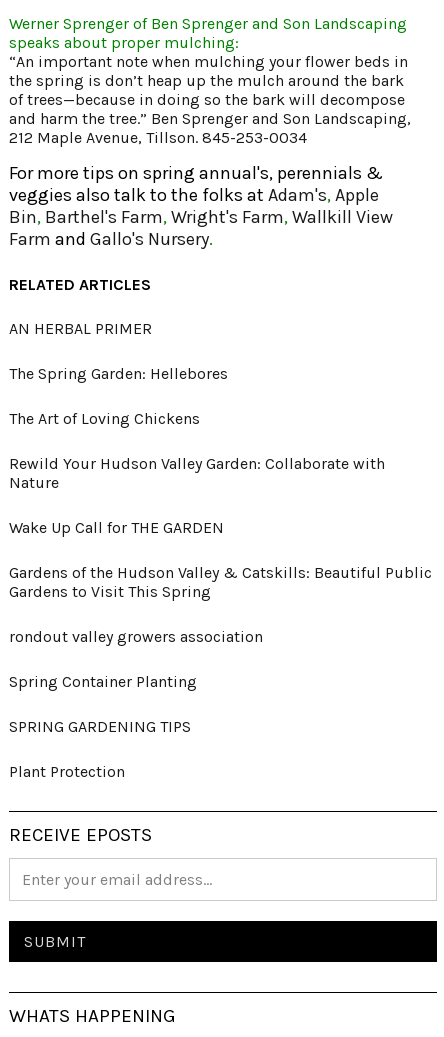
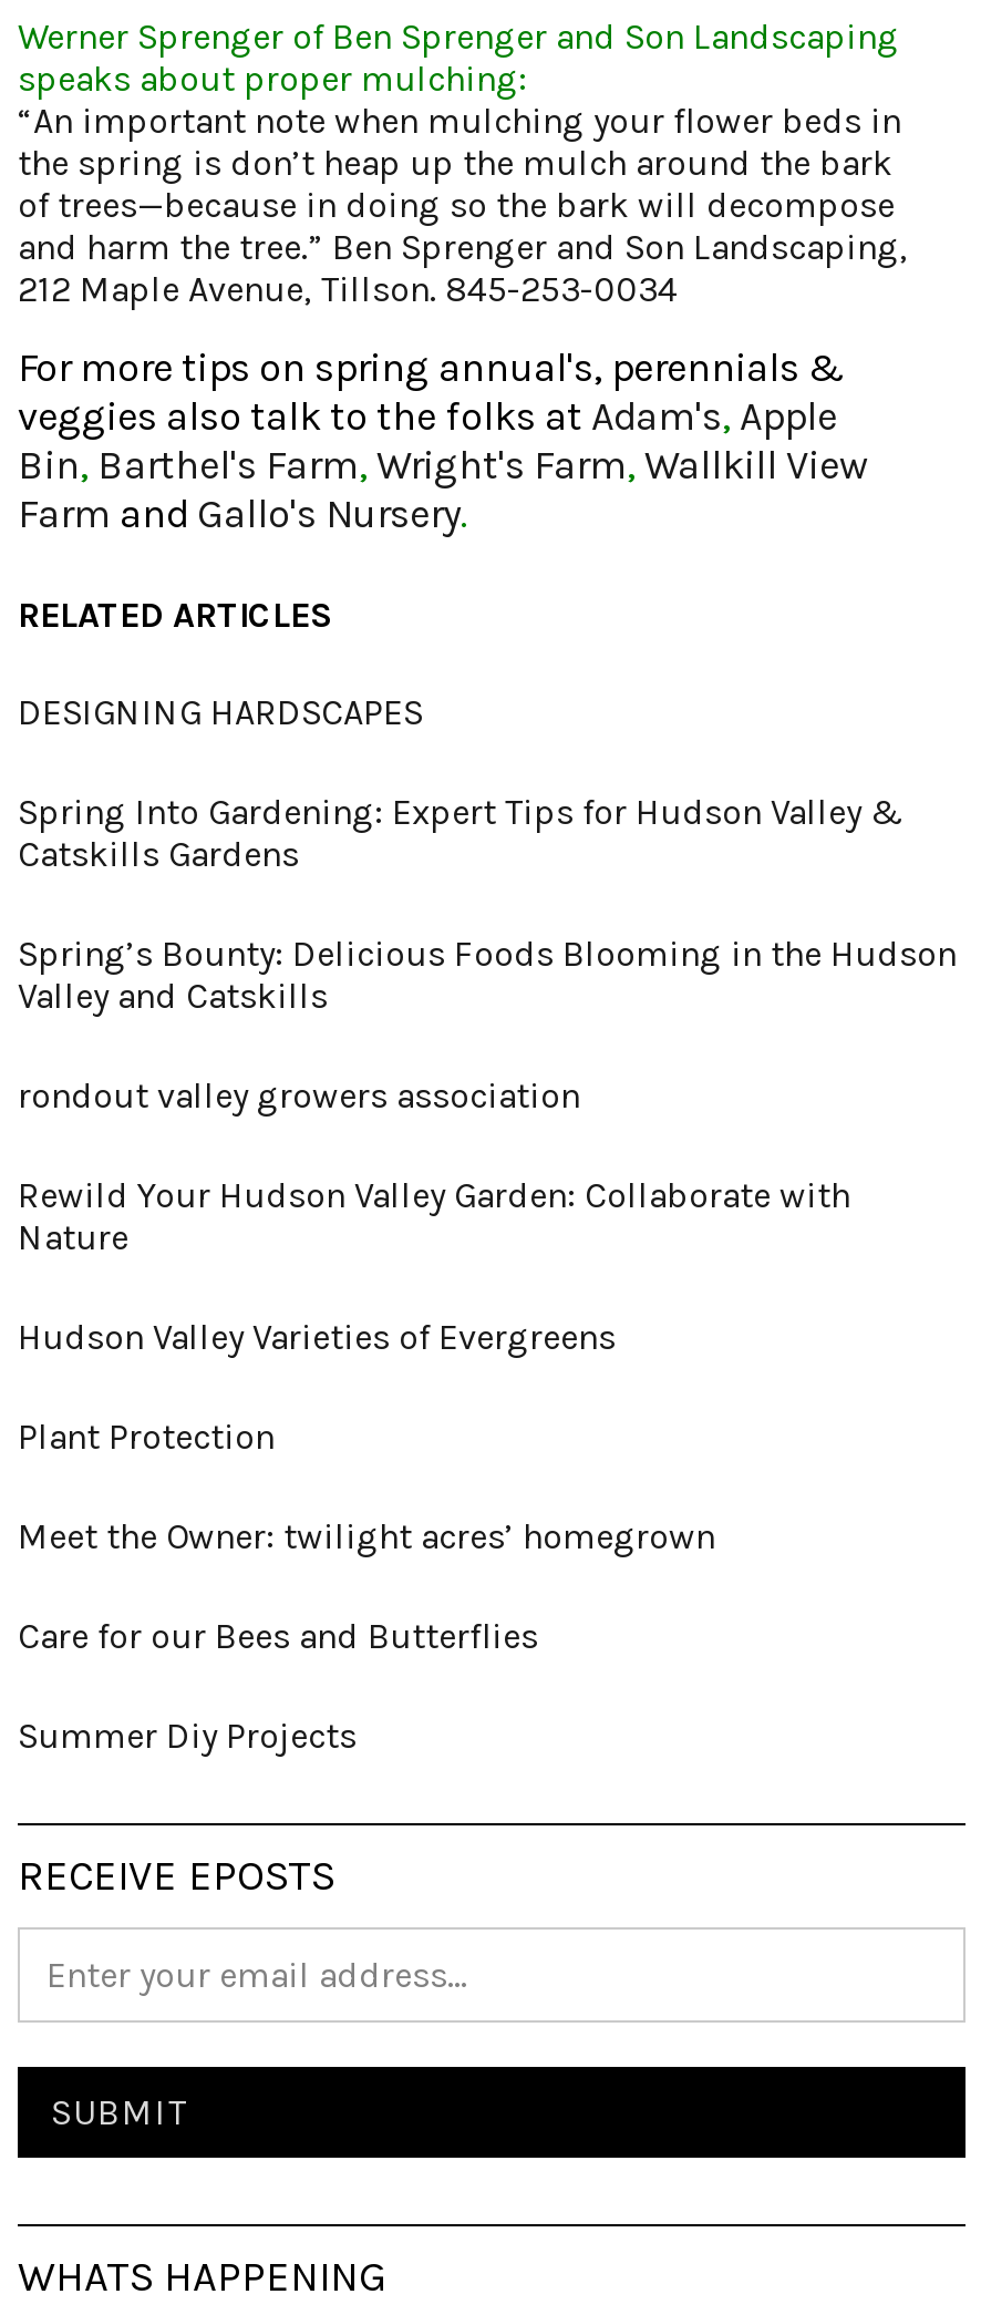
[9,319,228,428] AN HERBAL PRIMER | The Spring Garden: Hellebores | The Art of Loving Chickens -> [18,692,957,1017] DESIGNING HARDSCAPES | Spring Into Gardening: Expert Tips for Hudson Valley & | Catskills Gardens | Spring’s Bounty: Delicious Foods Blooming in the Hudson | Valley and Catskills
moved [9,454,385,492] -> [18,1175,850,1259]: Rewild Your Hudson Valley Garden: Collaborate with | Nature
[9,518,432,736] Wake Up Call for THE GARDEN | Gardens of the Hudson Valley & Catskills: Beautiful Public | Gardens to Visit This Spring | Spring Container Planting | SPRING GARDENING TIPS -> [18,1316,616,1358] Hudson Valley Varieties of Evergreens
moved [9,627,263,646] -> [18,1075,580,1117]: rondout valley growers association
moved [9,762,125,781] -> [18,1416,275,1458]: Plant Protection
none -> [18,1516,715,1757] Meet the Owner: twilight acres’ homegrown | Care for our Bees and Butterflies | Summer Diy Projects

